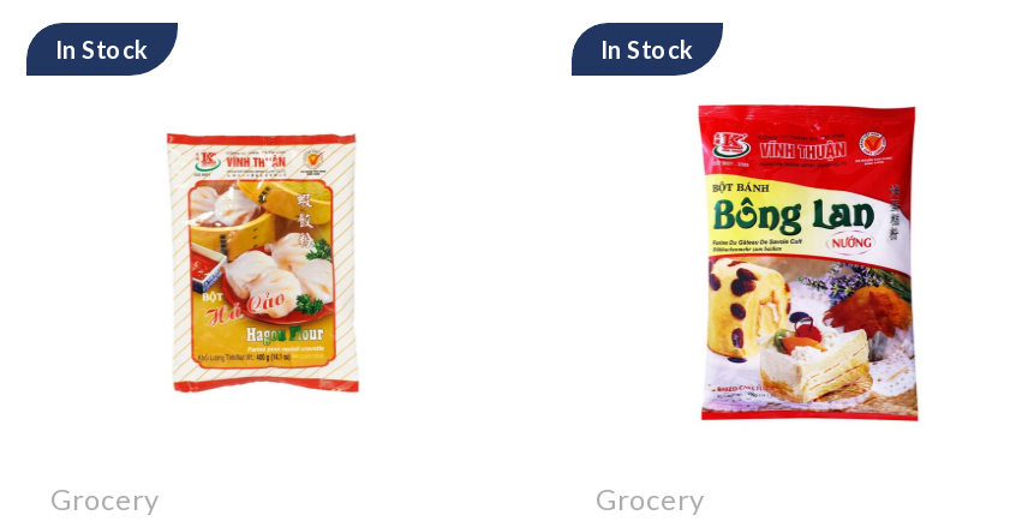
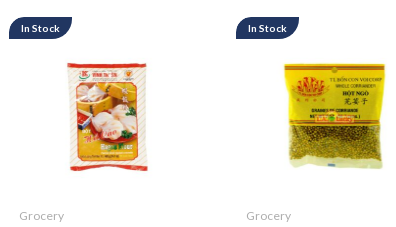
[687,102,930,424] [image] -> [283,51,386,183] [image]

